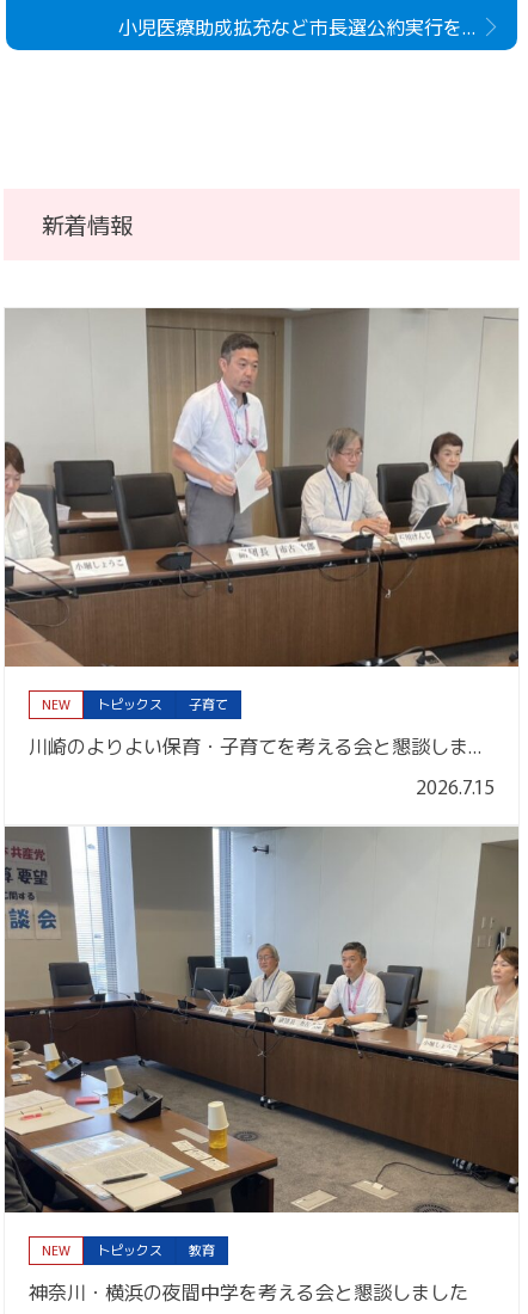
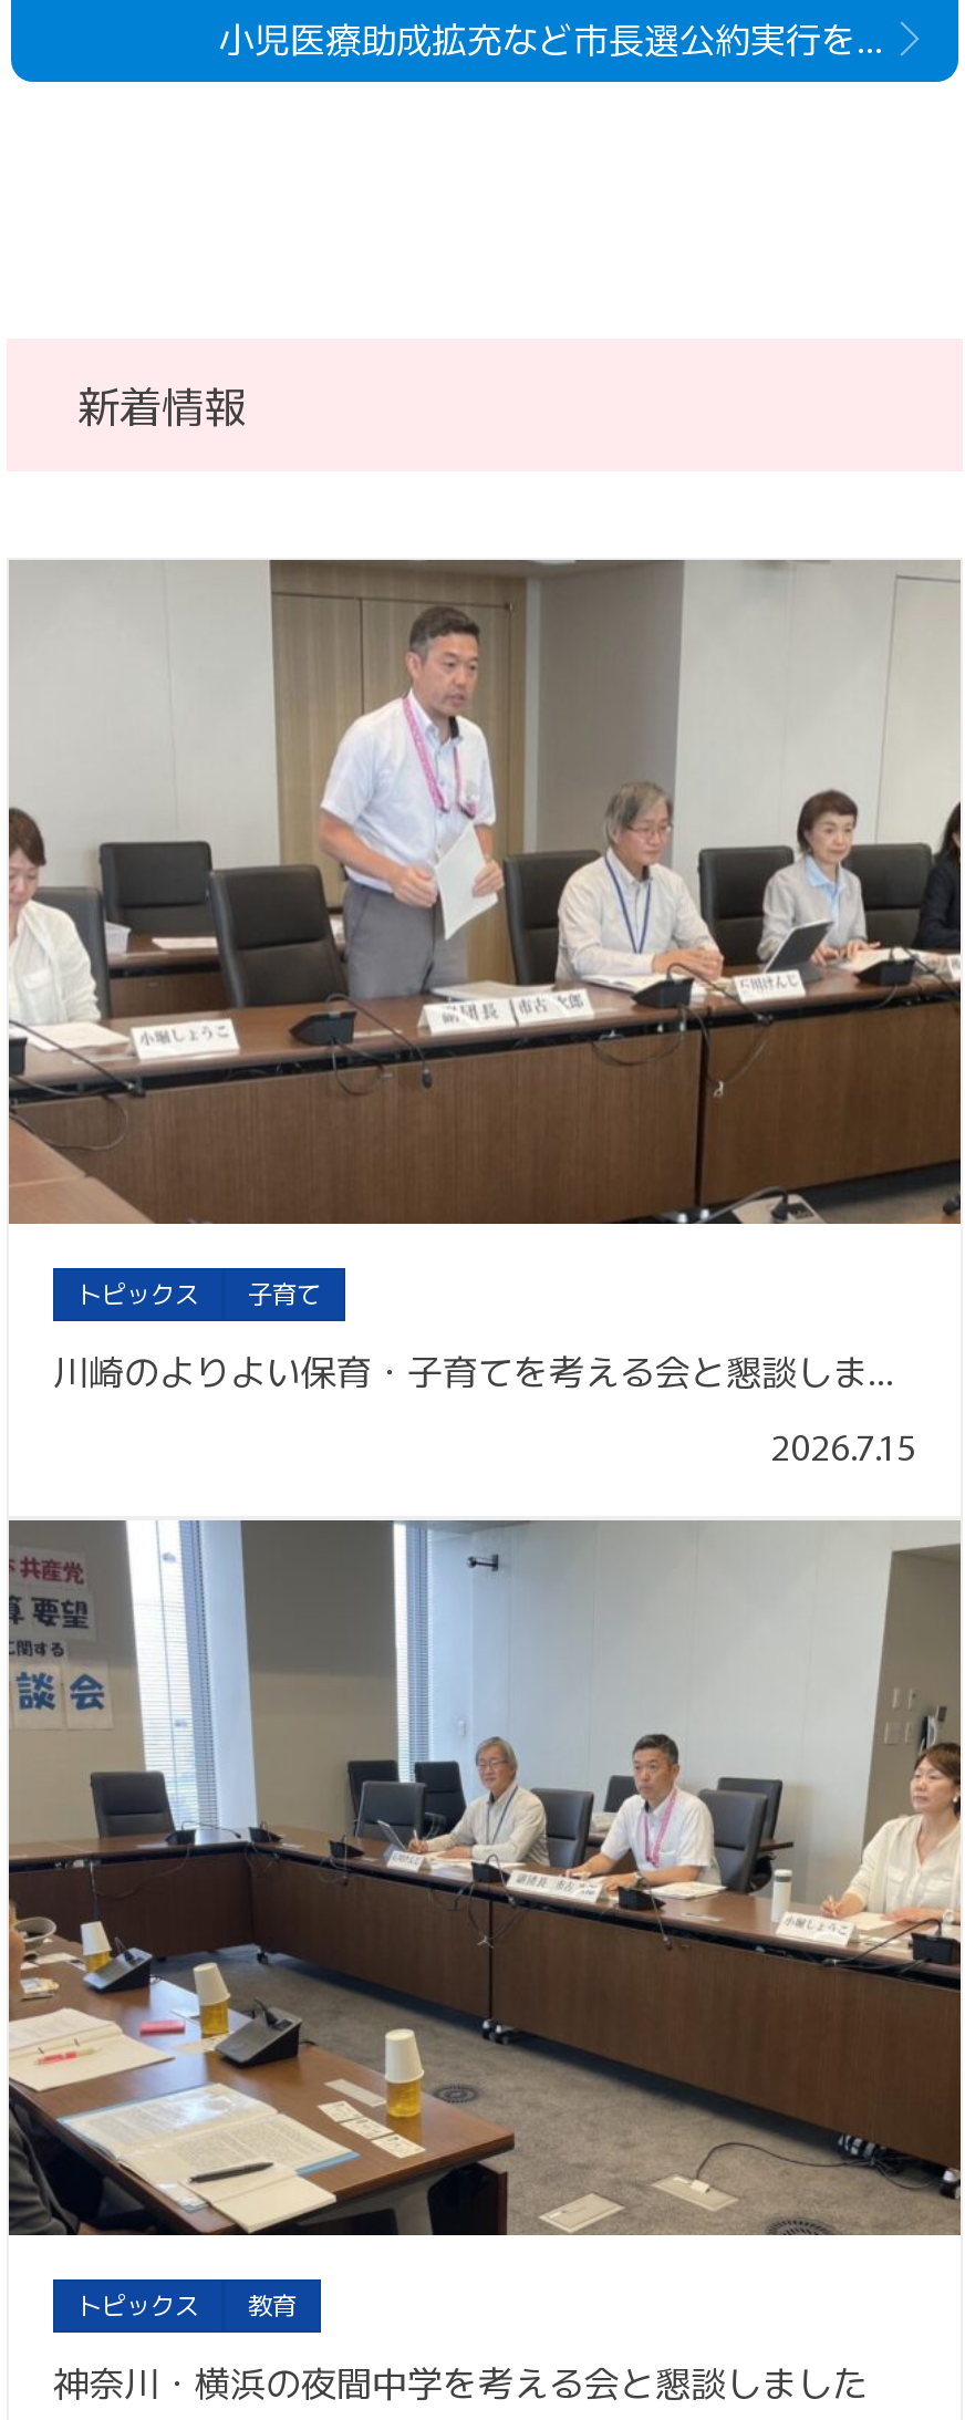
[42,694,70,714] NEW -> none
[42,1240,70,1259] NEW -> none

